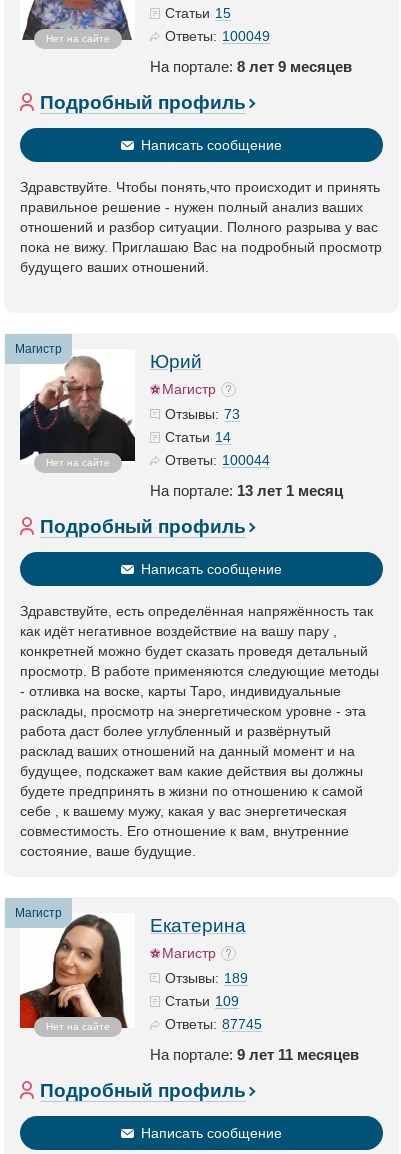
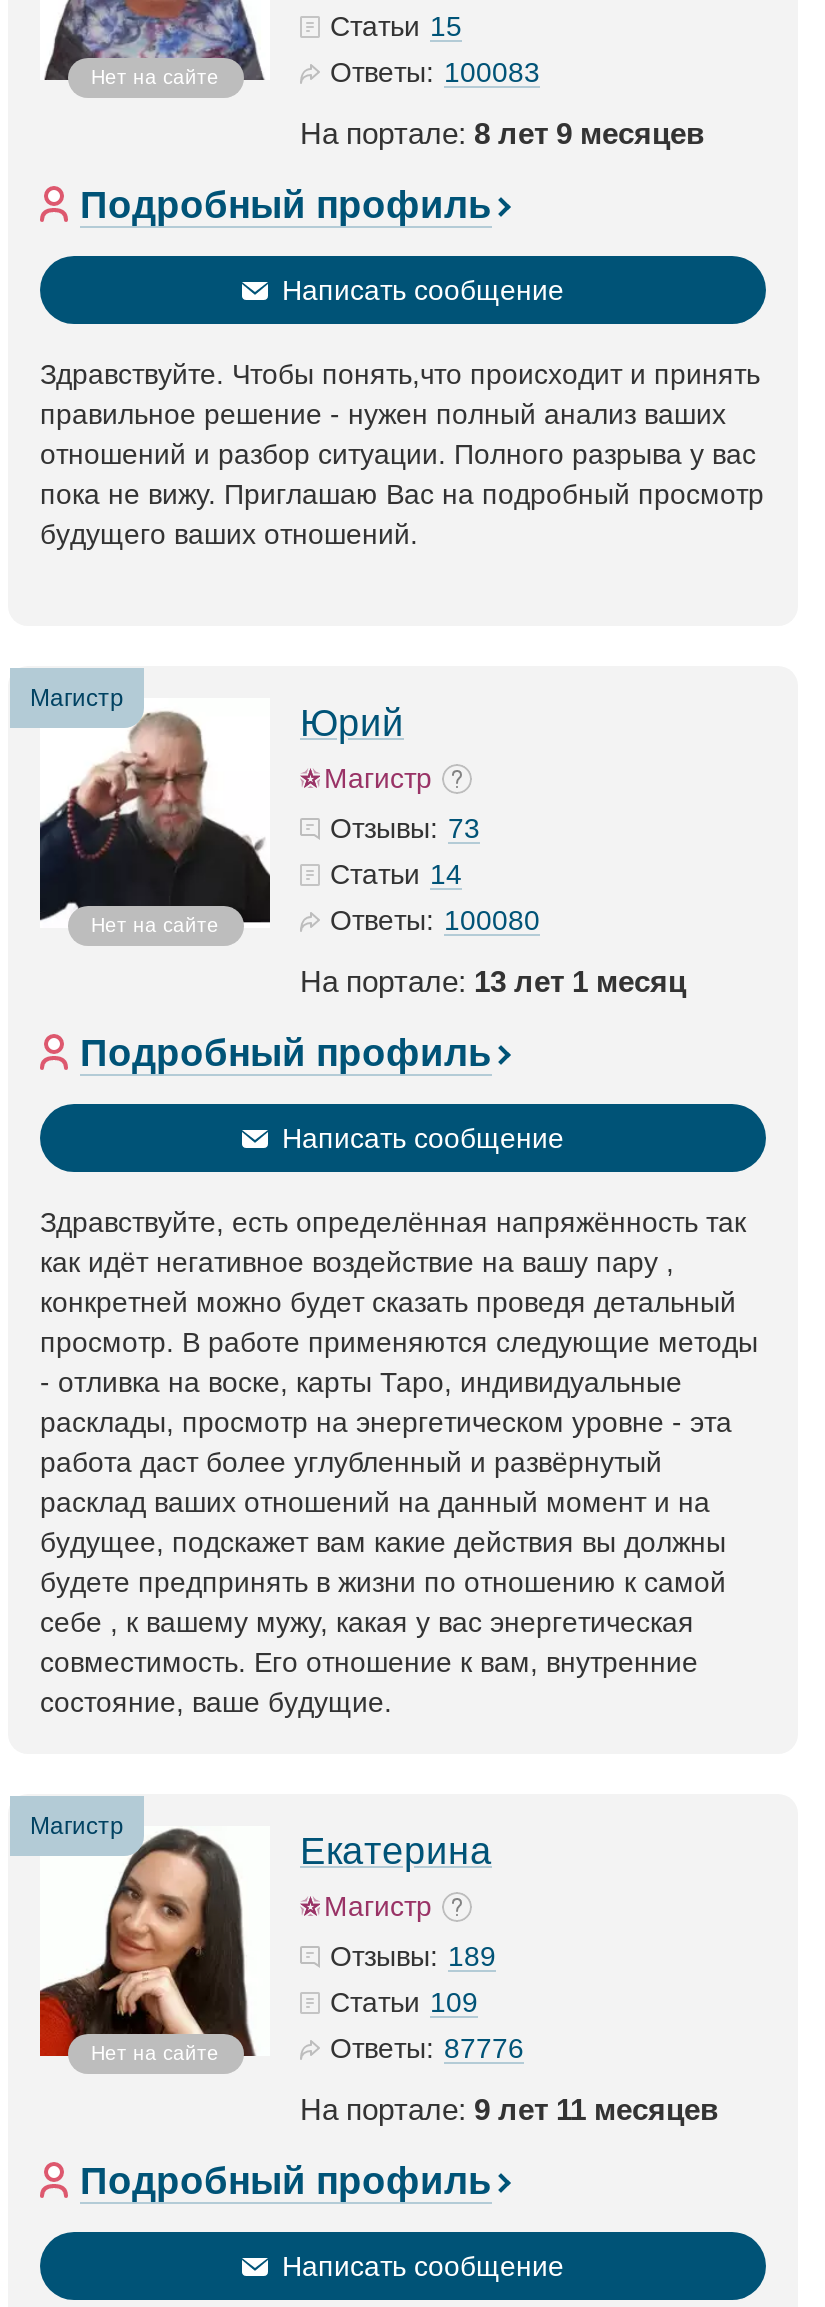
[165,27,270,44] Ответы: 100049 -> [330,55,540,88] Ответы: 100083
[165,451,270,468] Ответы: 100044 -> [330,903,540,936] Ответы: 100080
[165,1015,262,1032] Ответы: 87745 -> [330,2031,524,2064] Ответы: 87776

